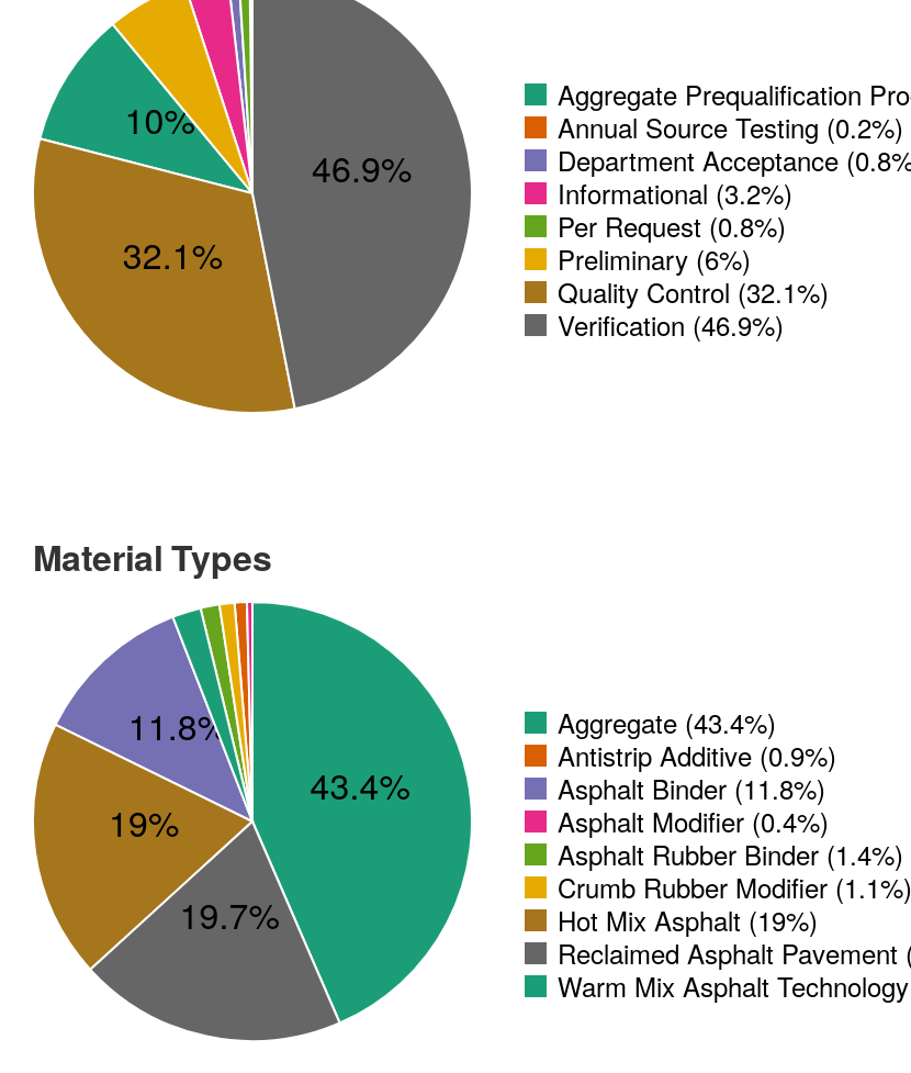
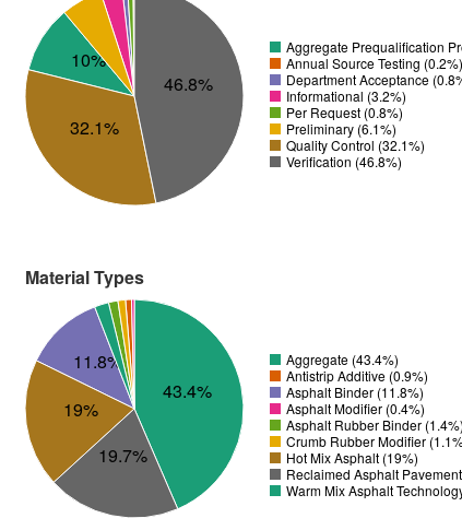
[312,142,412,192] 46.9% -> [164,71,213,96] 46.8%
[558,239,751,278] Preliminary (6%) -> [286,119,396,138] Preliminary (6.1%)
[558,305,784,344] Verification (46.9%) -> [286,152,402,170] Verification (46.8%)

